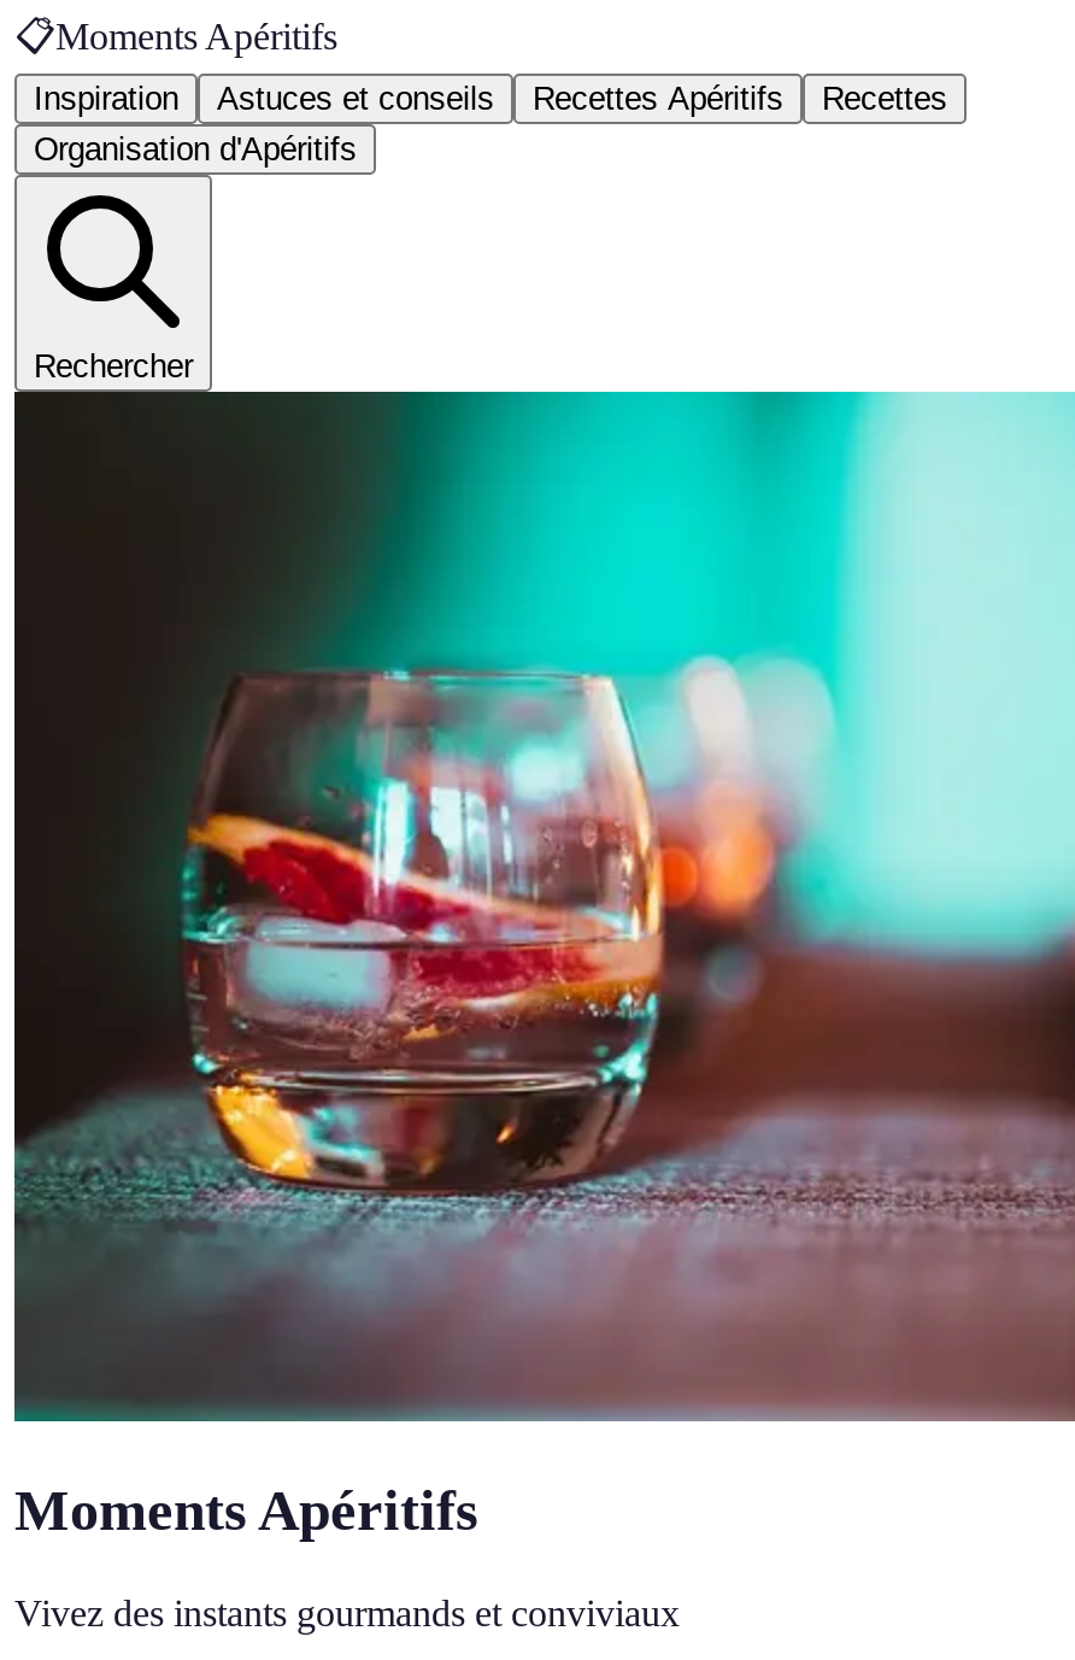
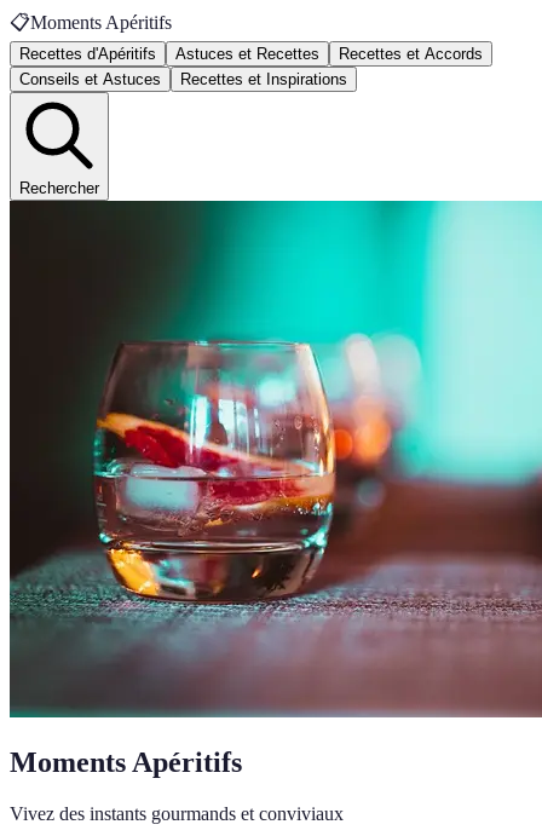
[34,81,947,168] Inspiration | Astuces et conseils | Recettes Apéritifs | Recettes | Organisation d'Apéritifs -> [19,45,483,88] Recettes d'Apéritifs | Astuces et Recettes | Recettes et Accords | Conseils et Astuces | Recettes et Inspirations

